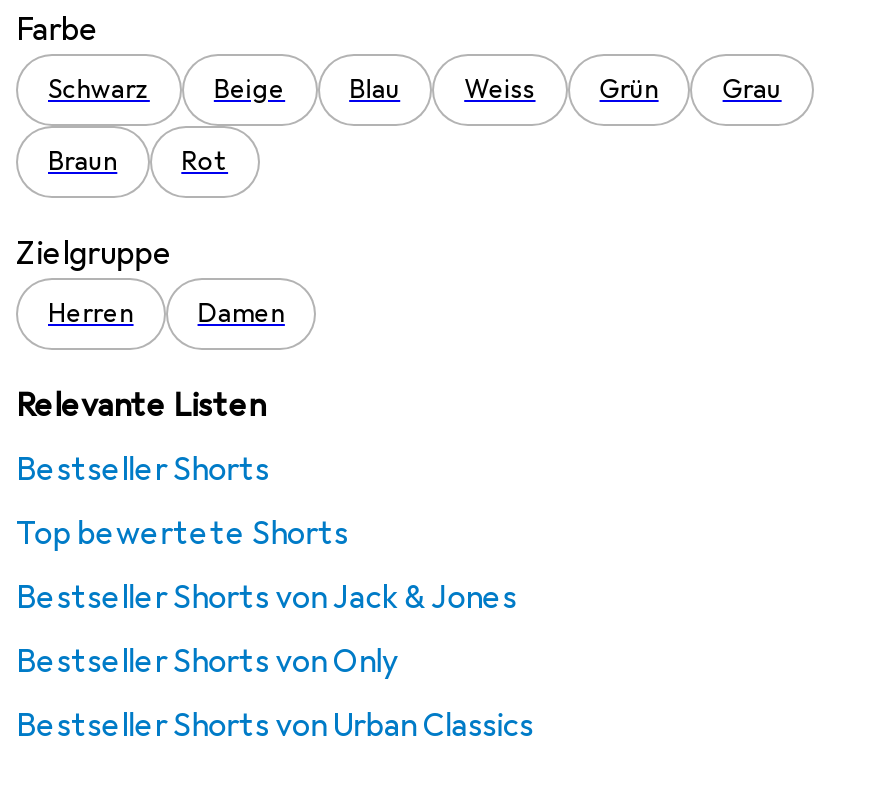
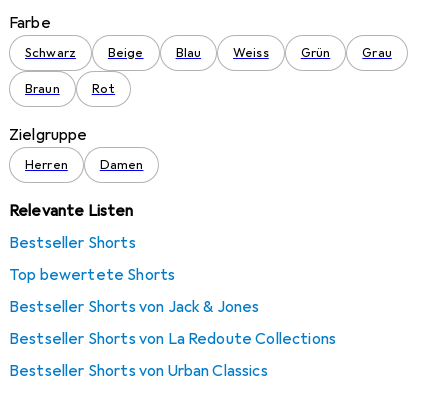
[16,642,398,682] Bestseller Shorts von Only -> [9,329,336,349] Bestseller Shorts von La Redoute Collections

